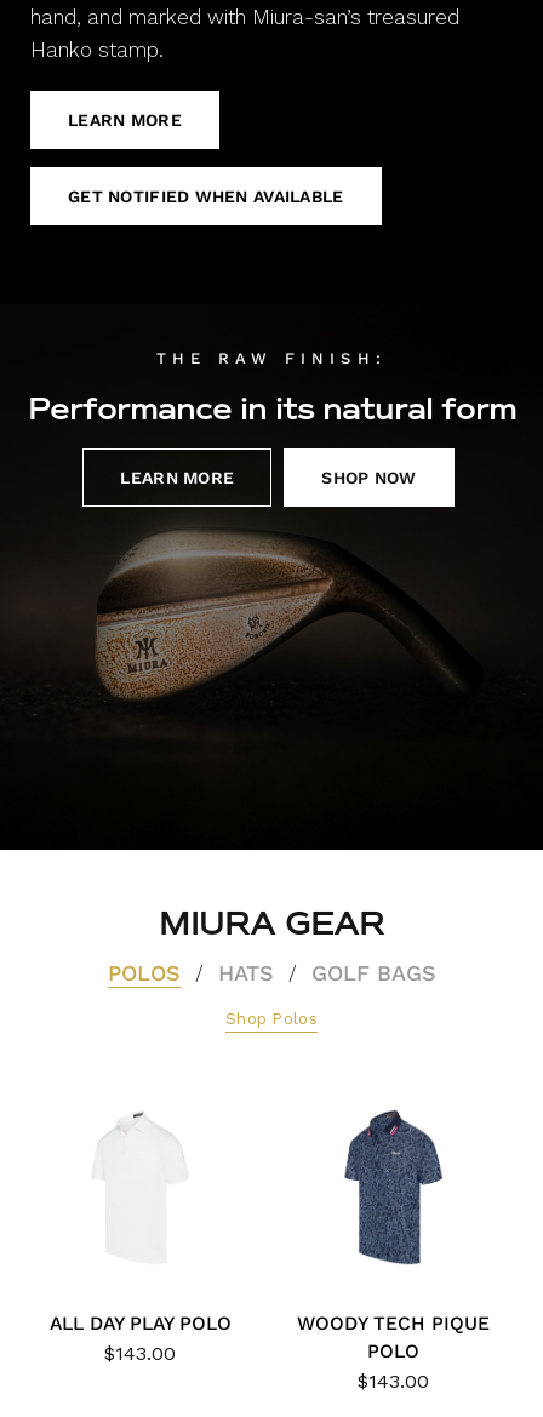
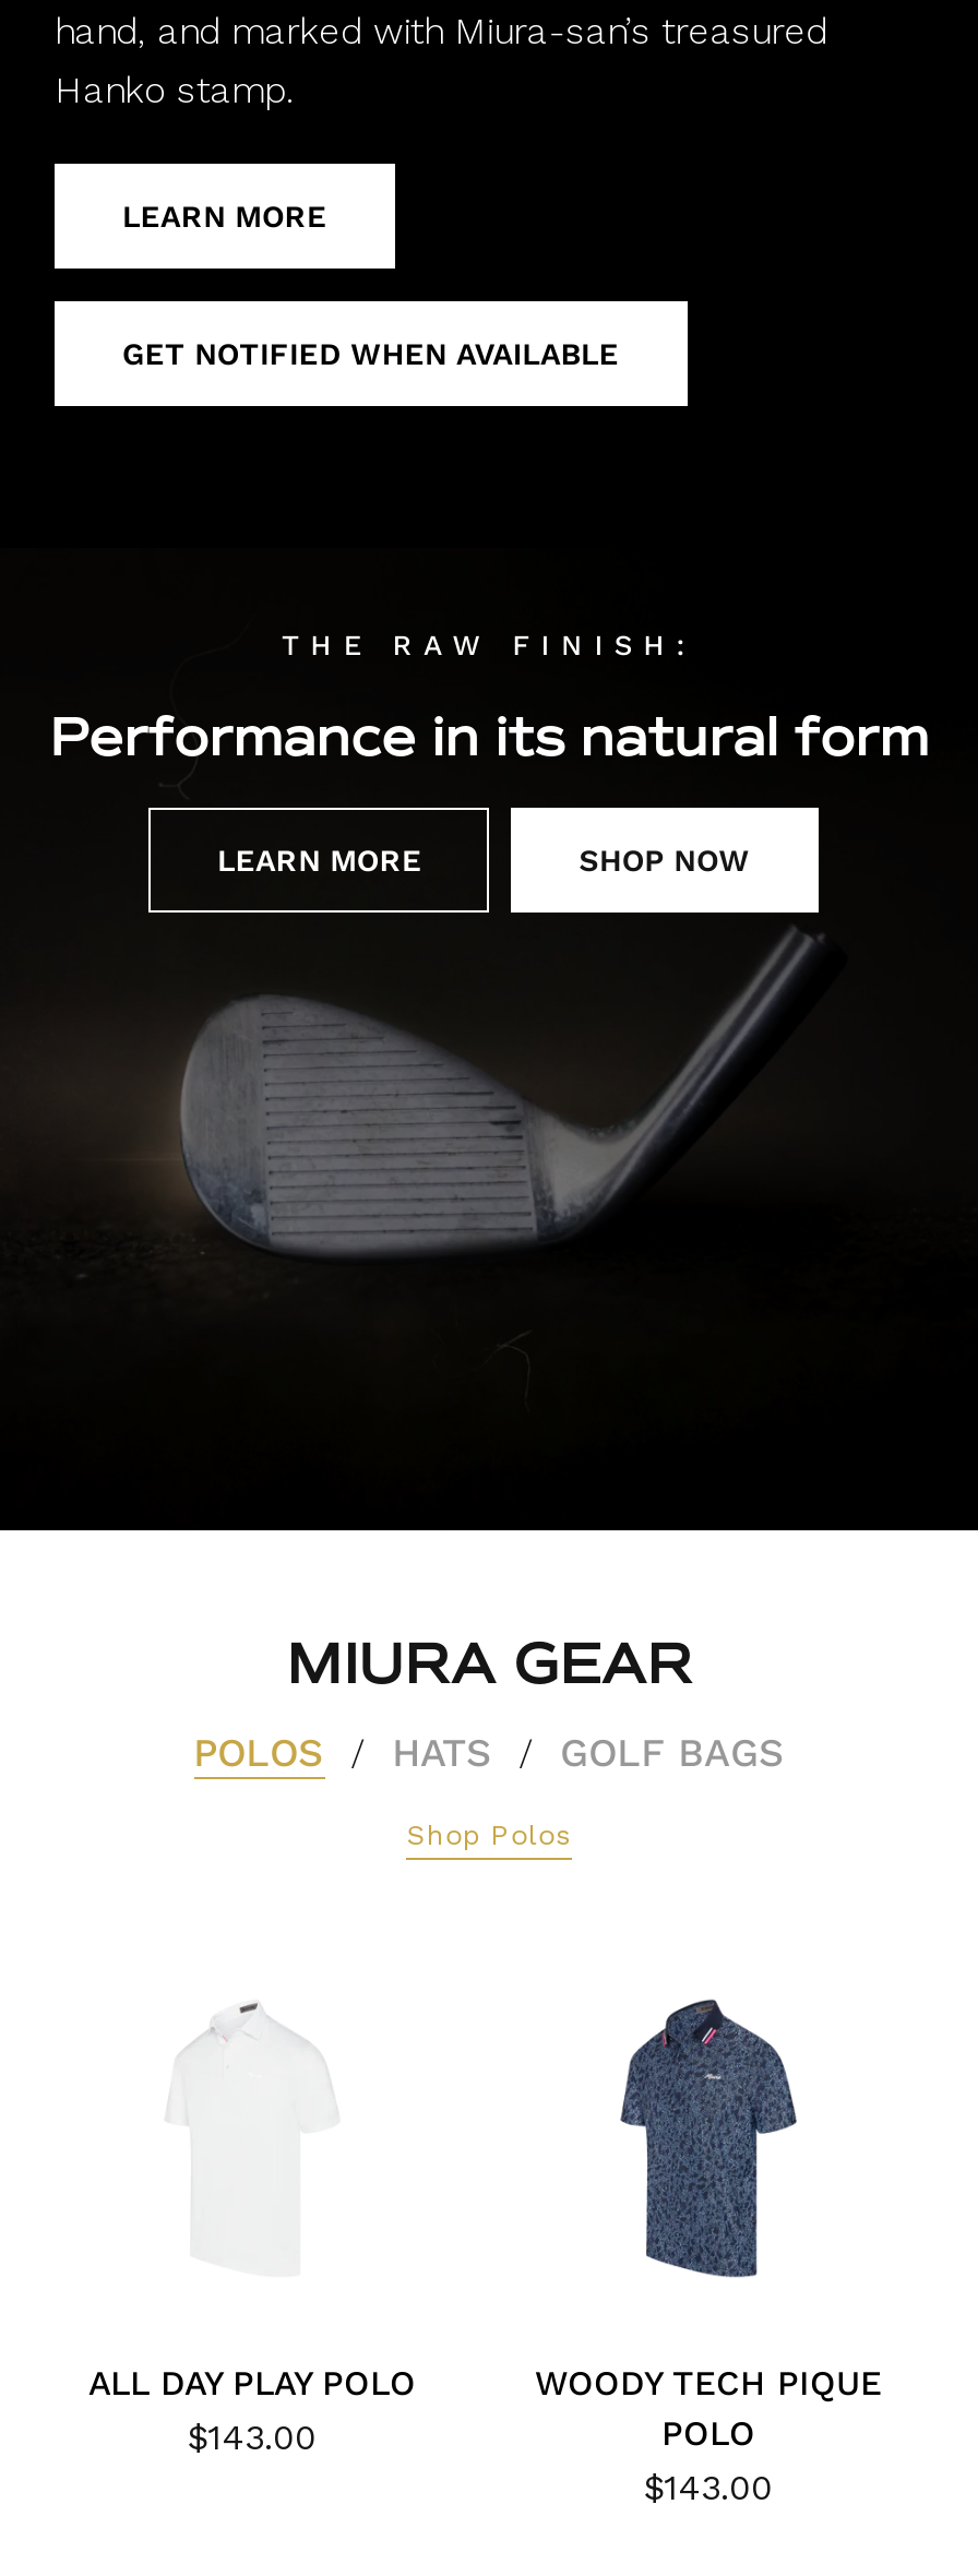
[97,520,457,698] [image] -> [175,930,814,1255] [image]

